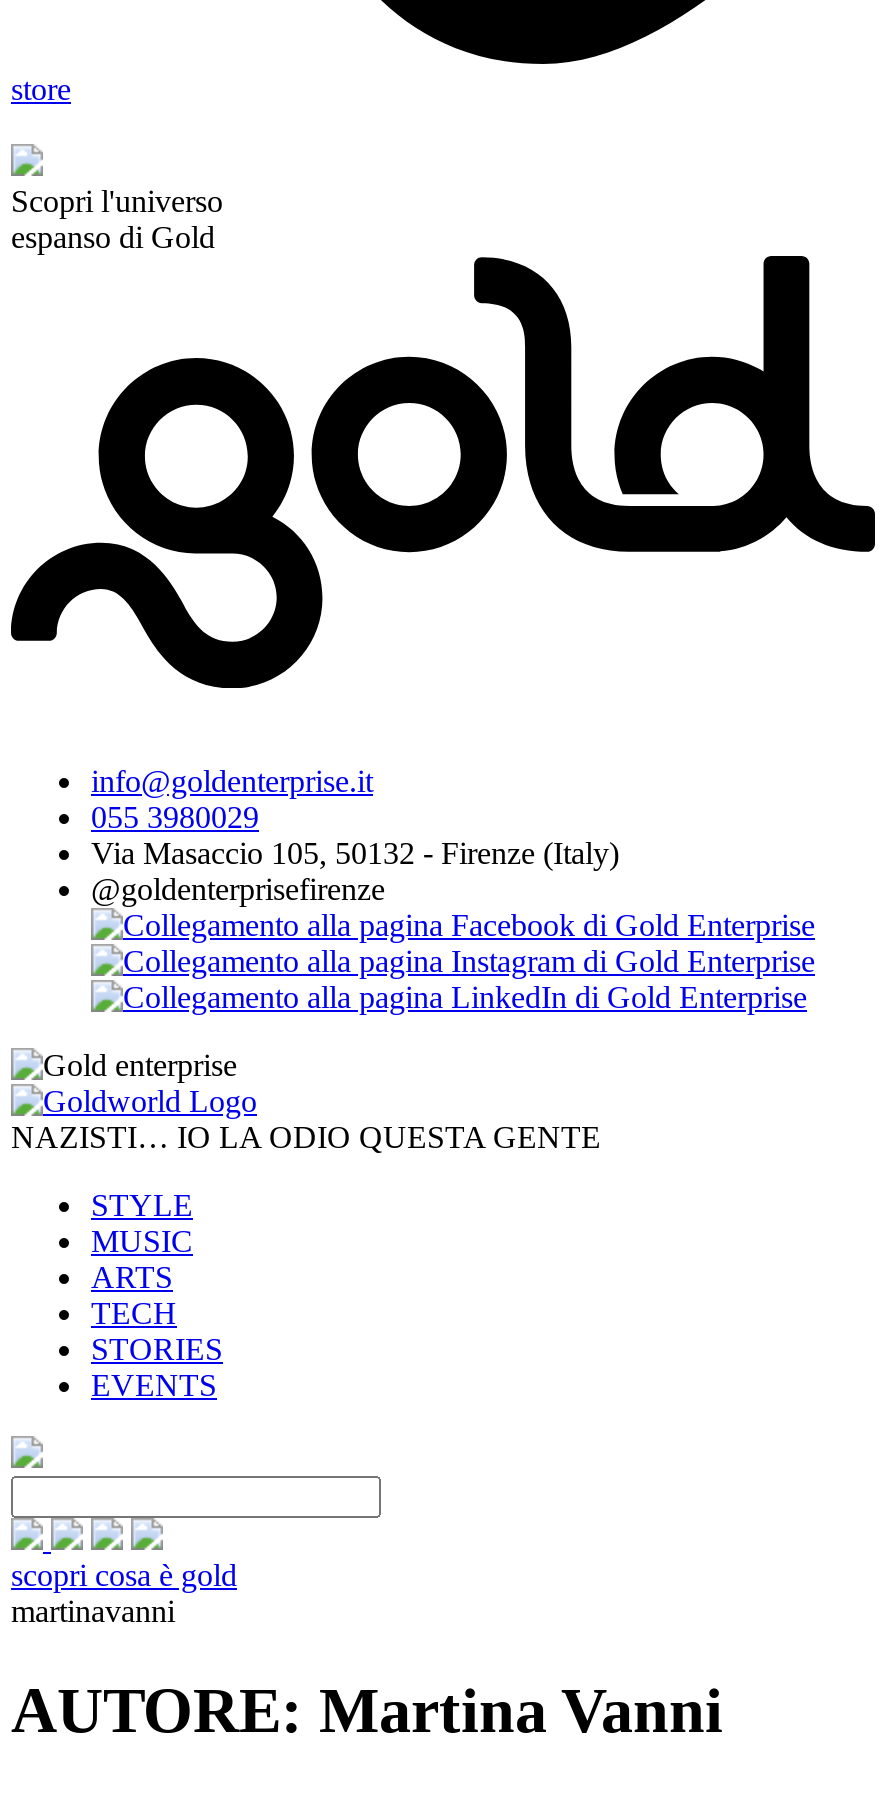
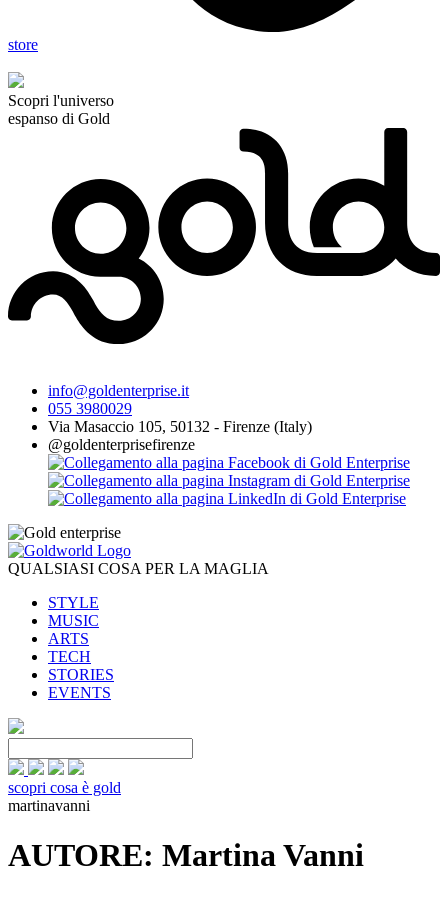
[11,1120,601,1154] NAZISTI… IO LA ODIO QUESTA GENTE -> [8,560,269,577] QUALSIASI COSA PER LA MAGLIA

